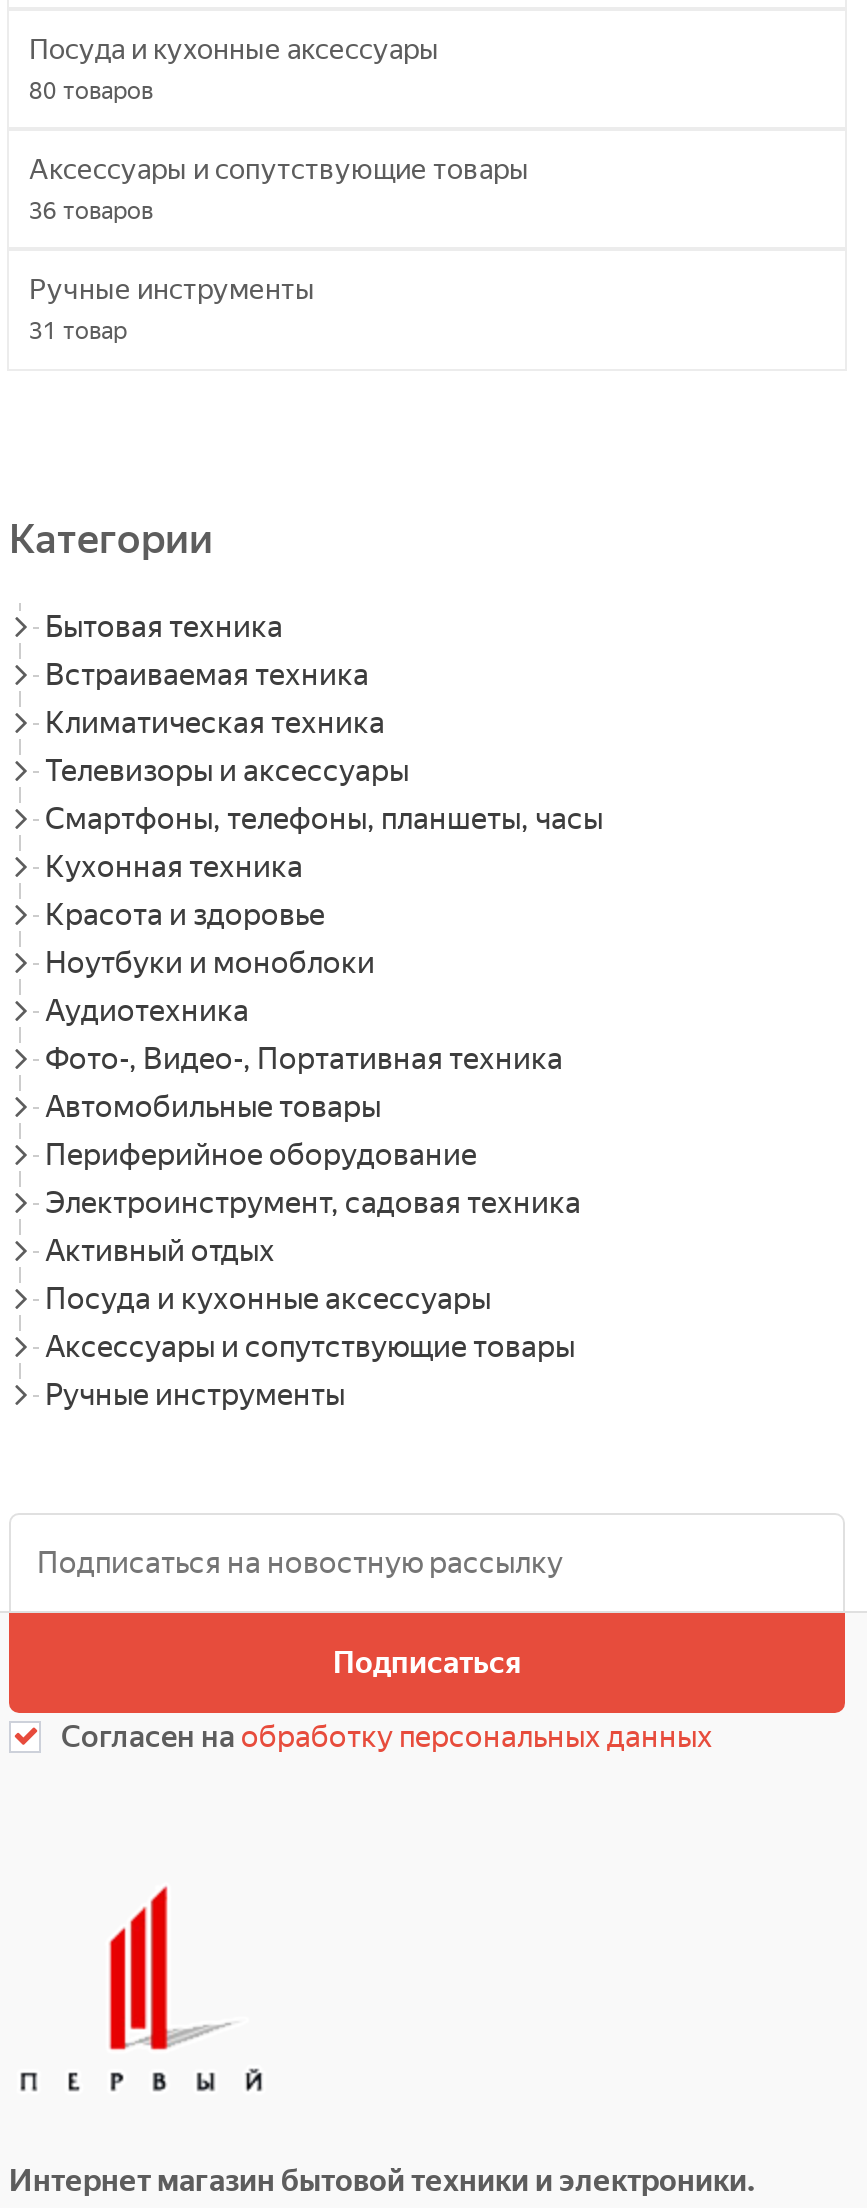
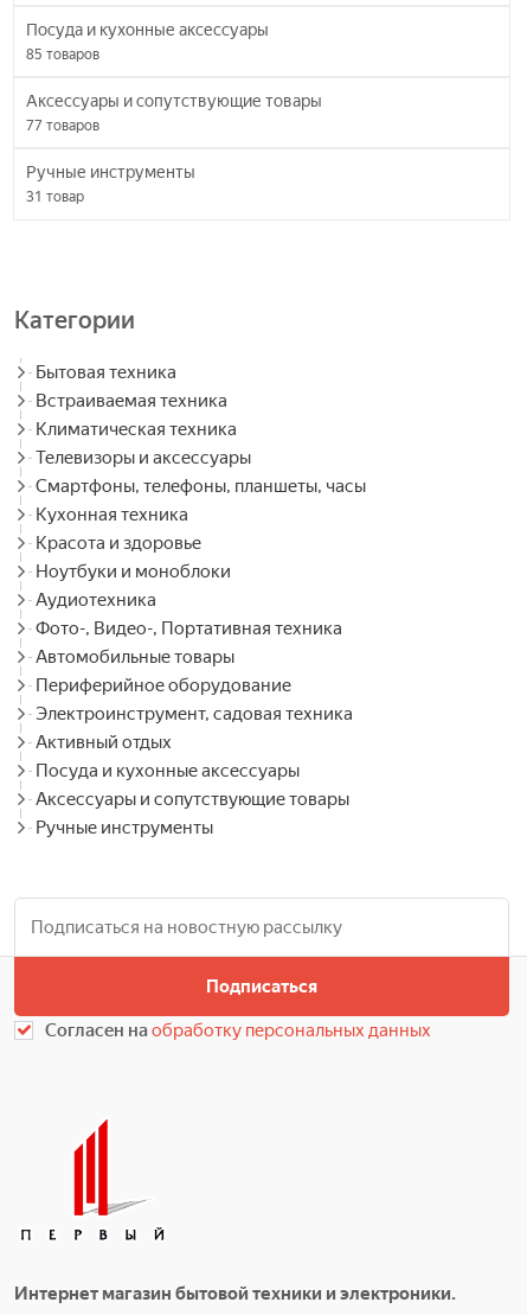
[29,77,153,105] 80 товаров -> [26,46,99,63] 85 товаров
[29,197,153,225] 36 товаров -> [26,117,99,134] 77 товаров

